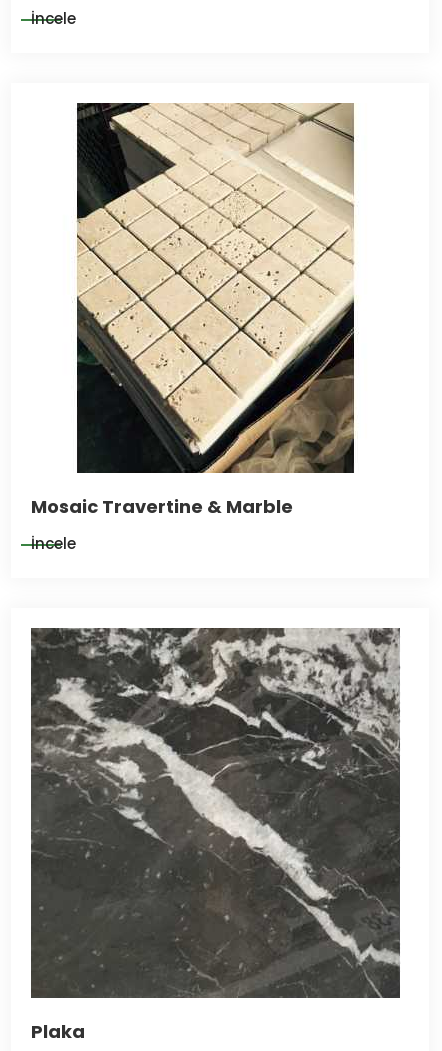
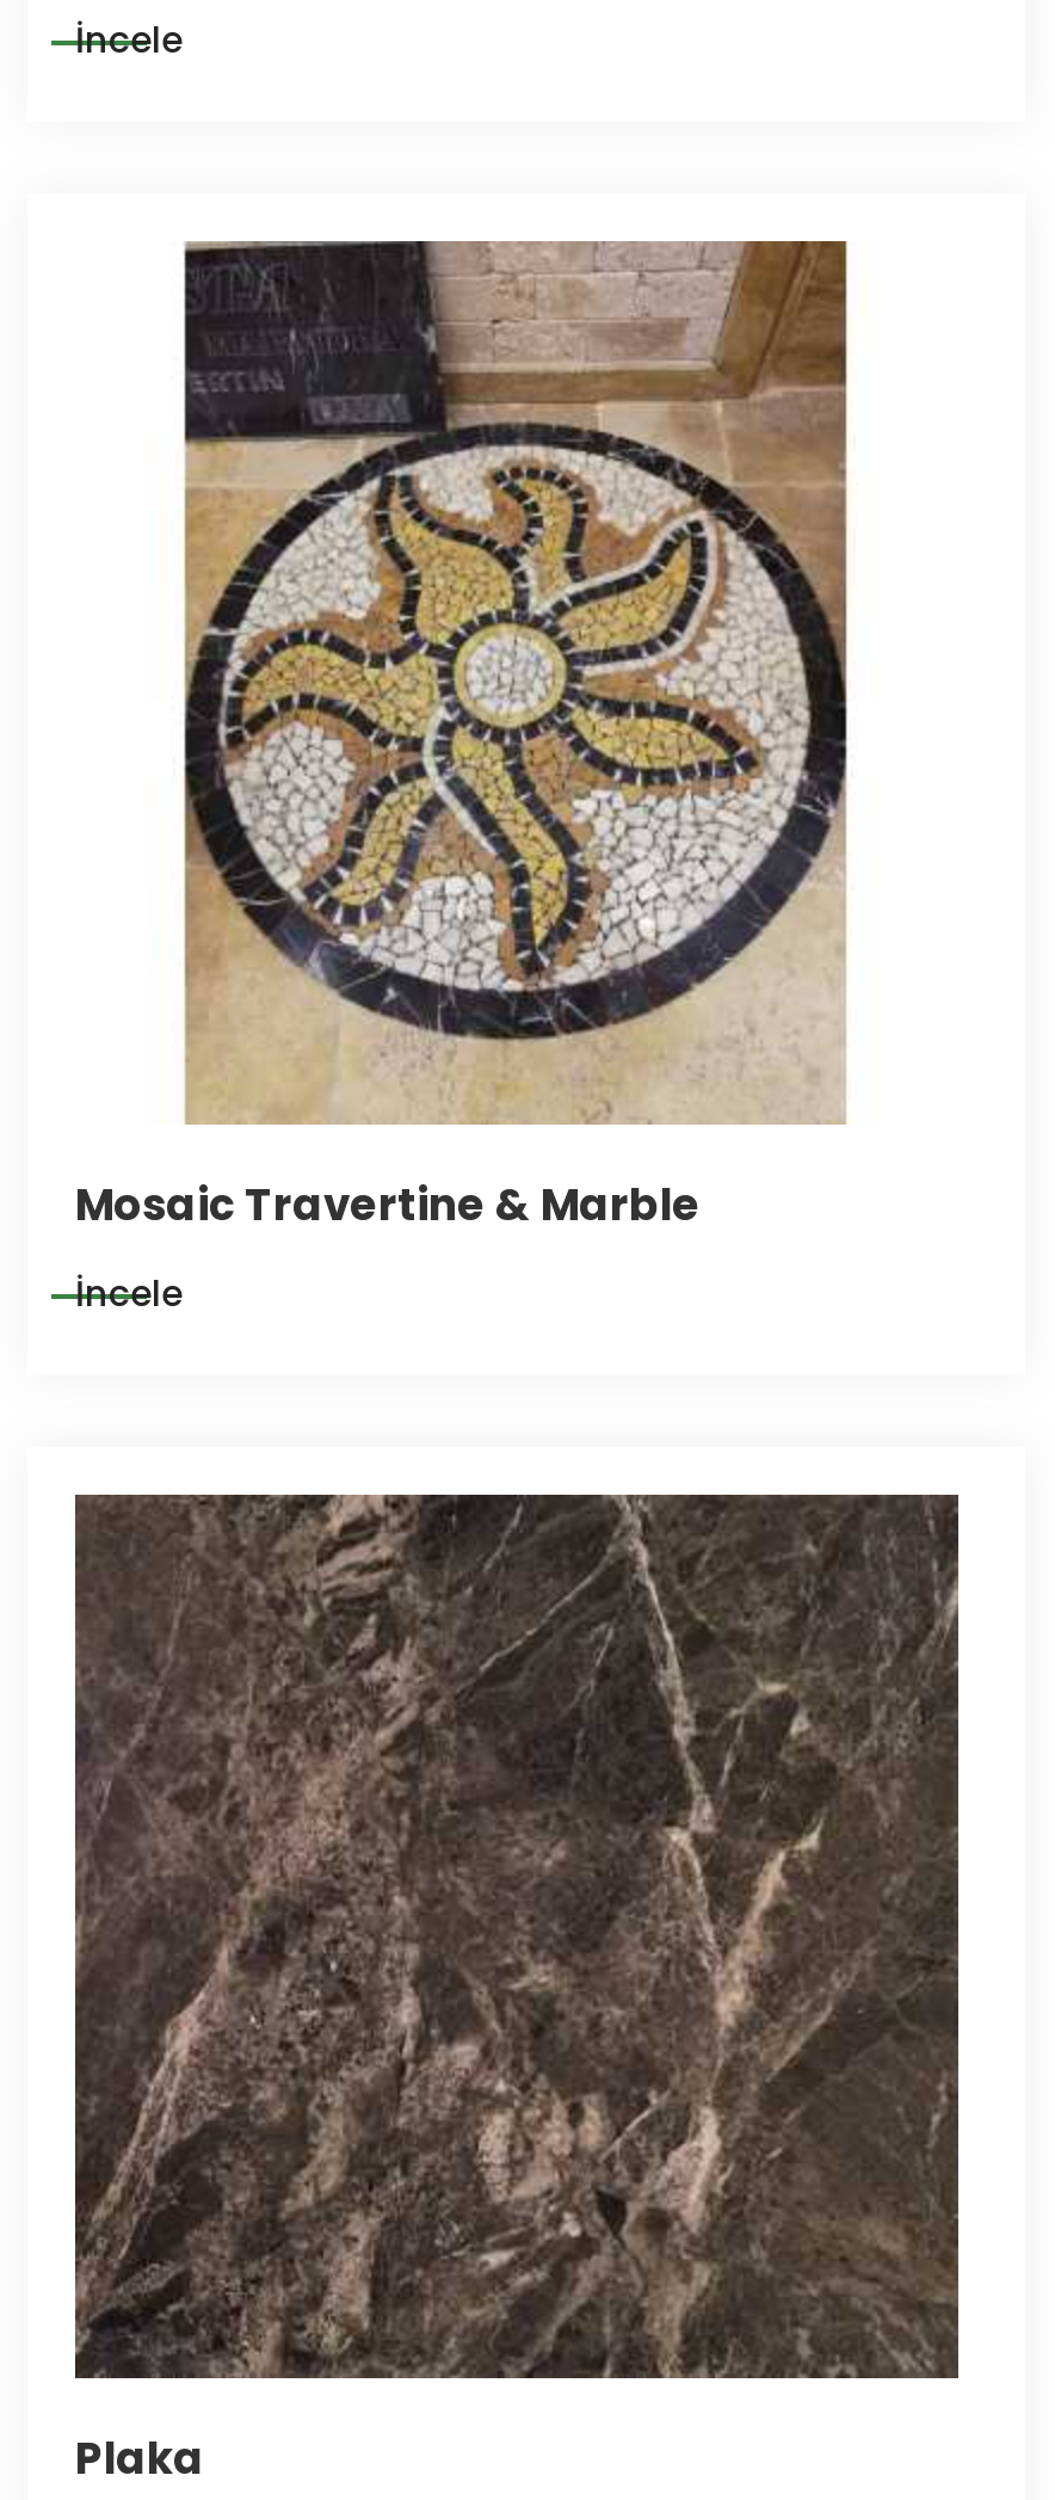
[76,102,355,474] [image] -> [183,239,849,1125] [image]
[31,628,401,998] [image] -> [75,1492,961,2378] [image]

